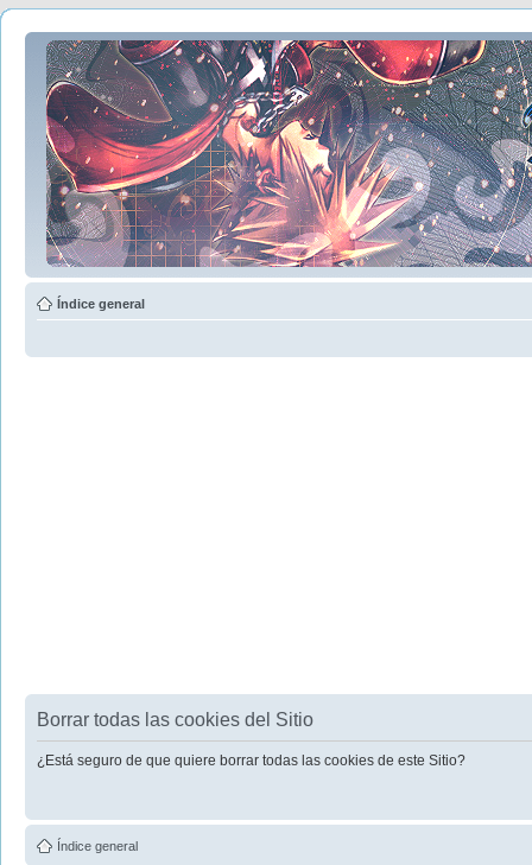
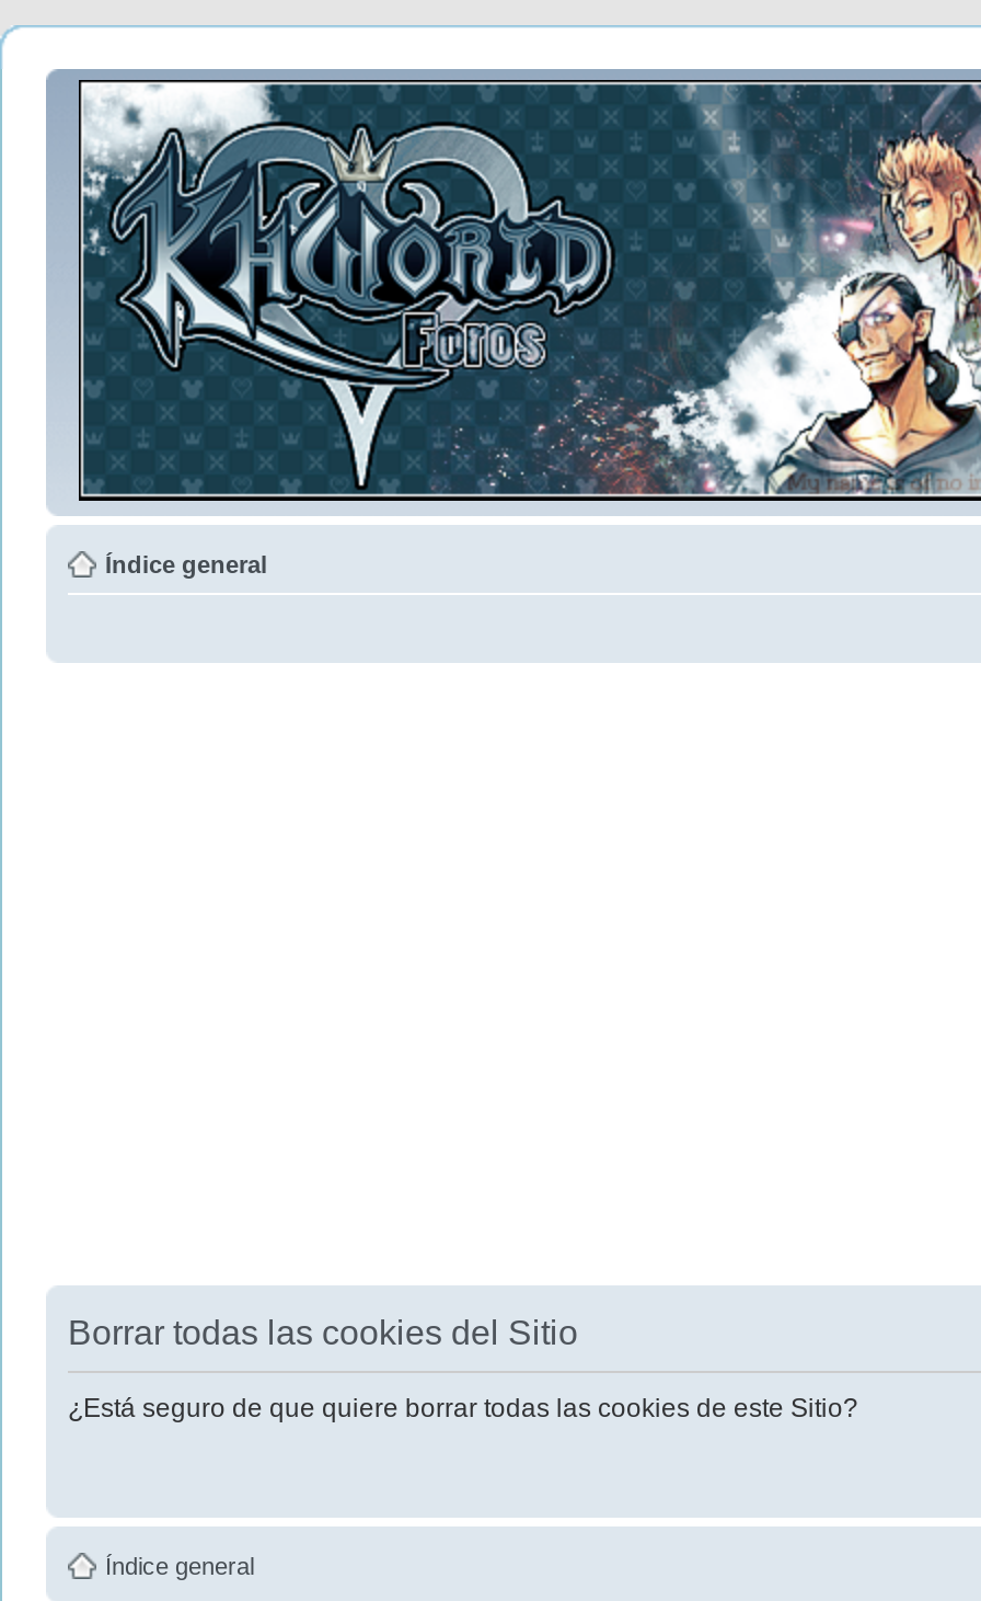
[43,39,528,268] [image] -> [77,78,974,503] [image]

